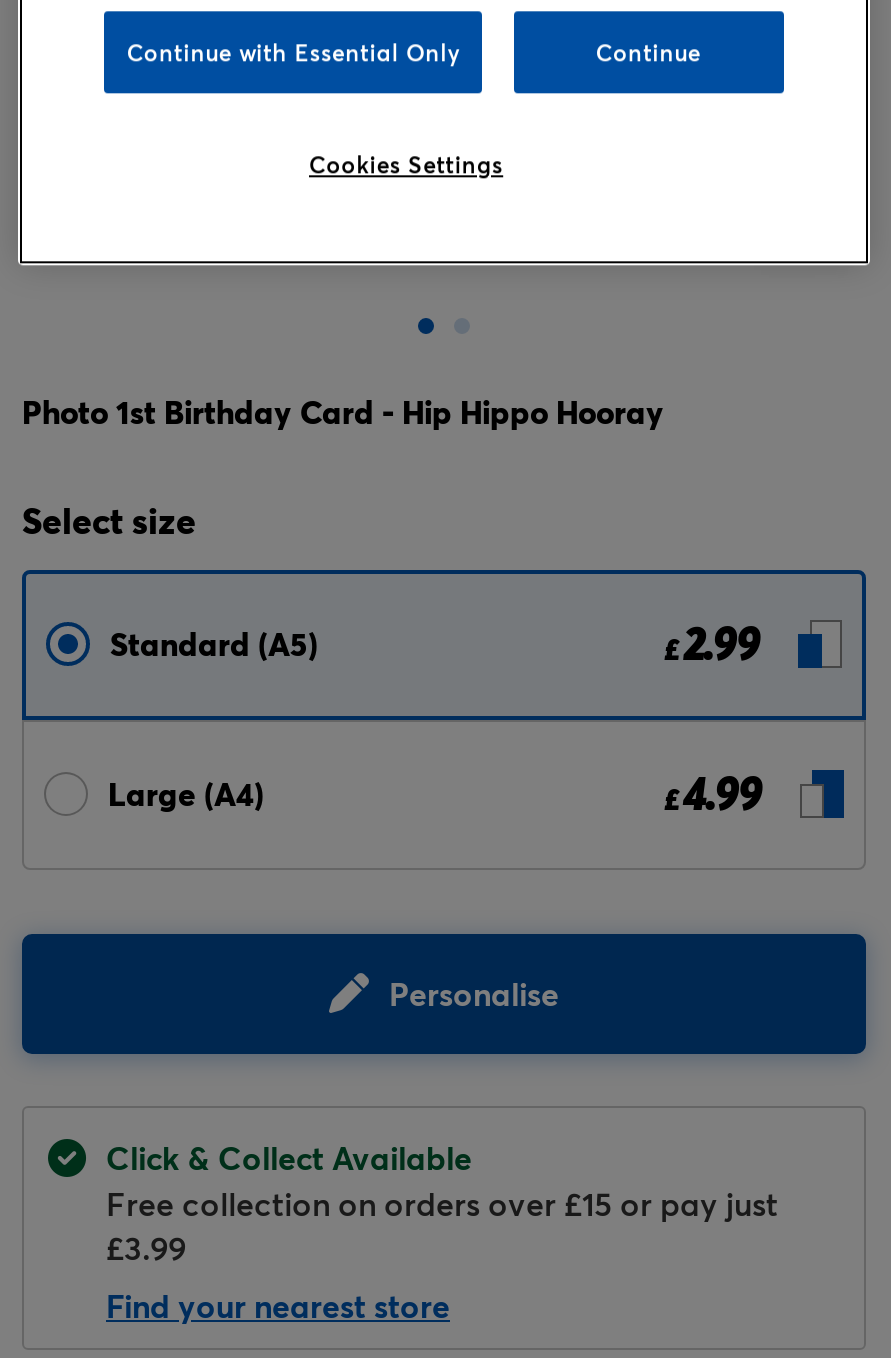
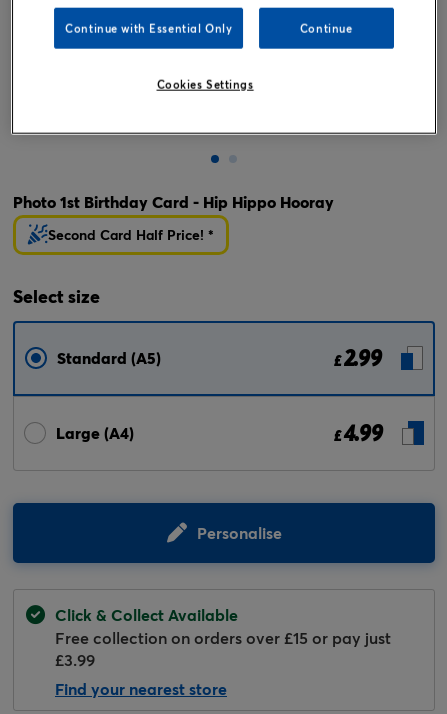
none -> [48,225,214,244] Second Card Half Price! *

